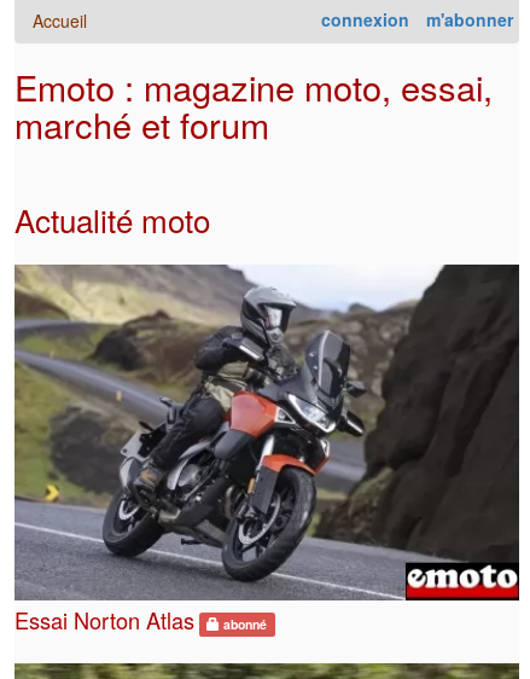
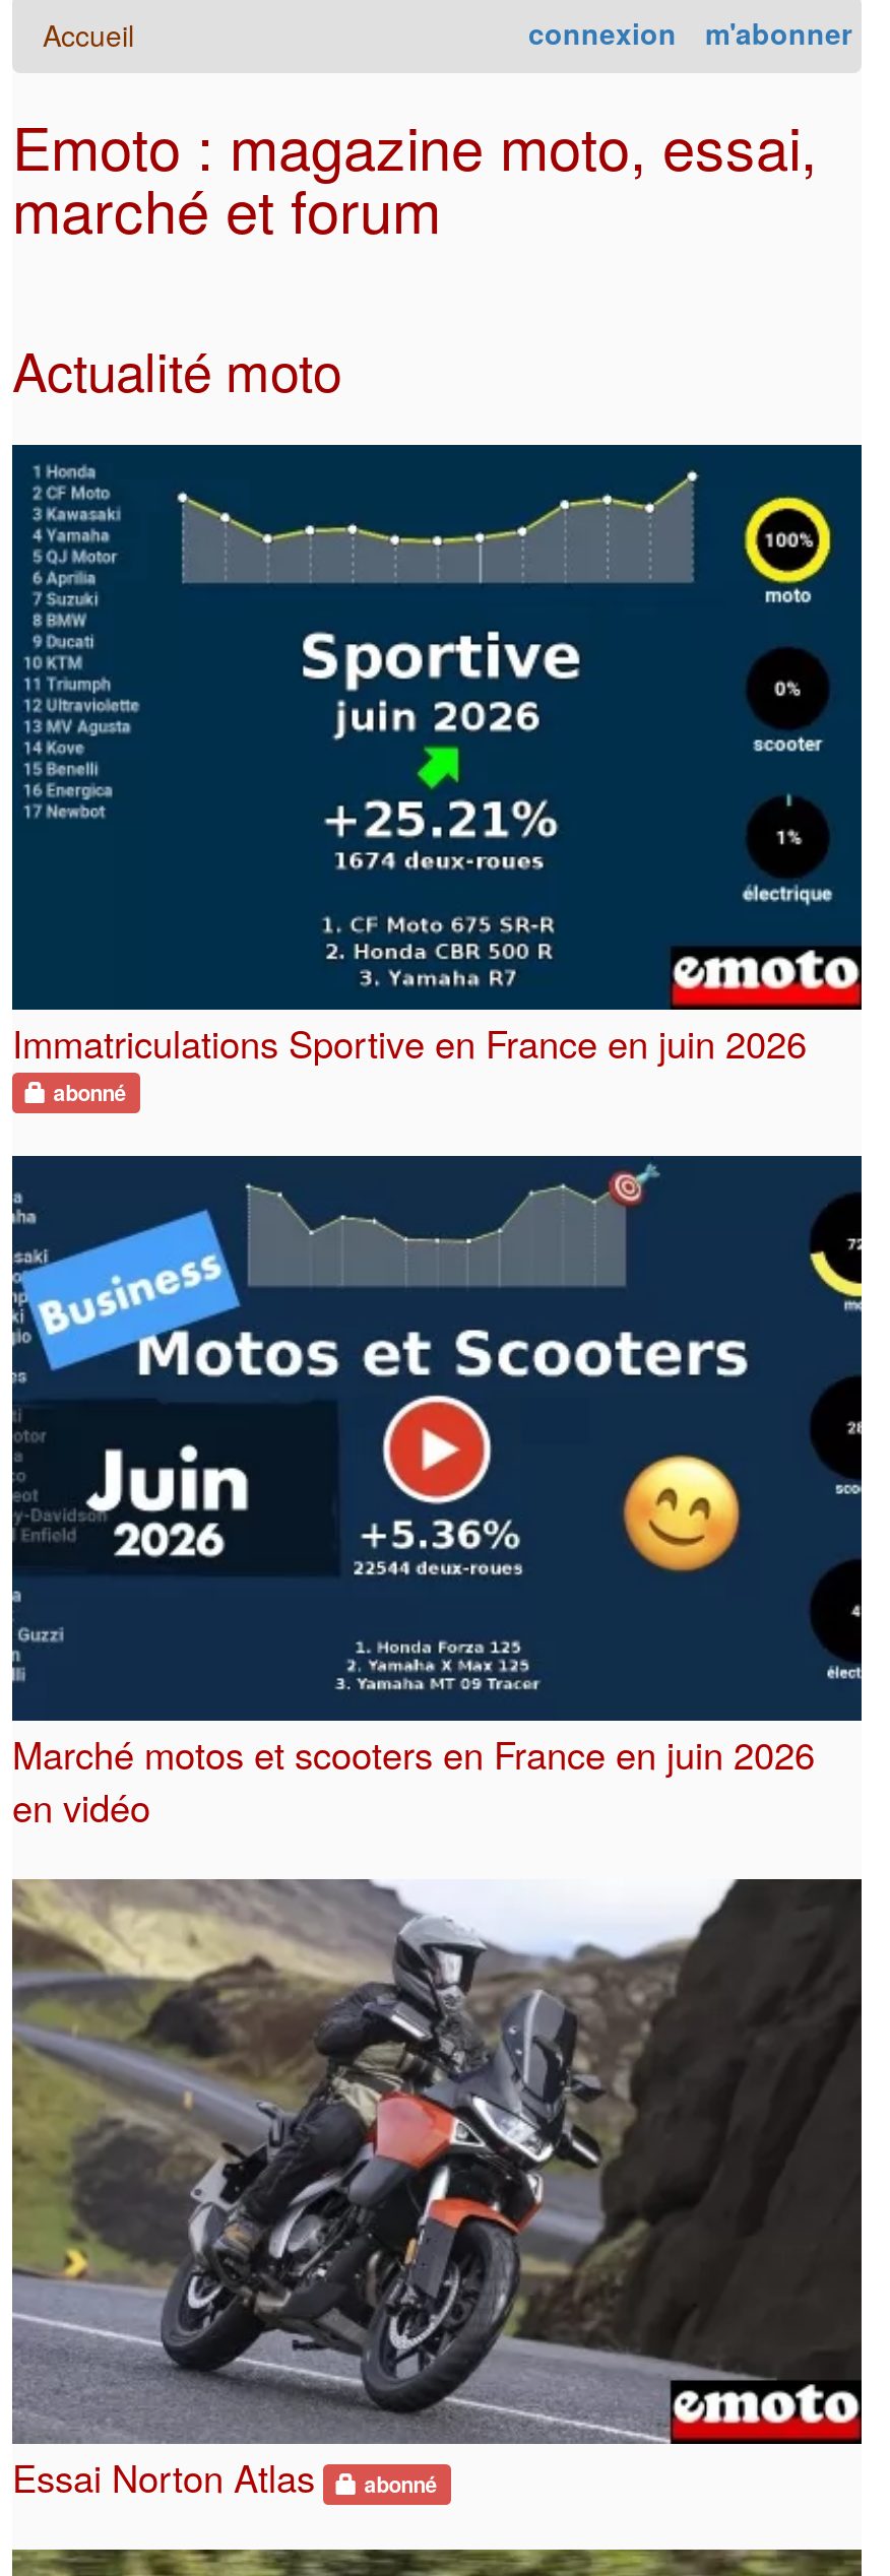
none -> [10,443,862,1107] [image] | Immatriculations Sportive en France en juin 2026 | abonné
none -> [10,1154,862,1832] [image] | Marché motos et scooters en France en juin 2026 | en vidéo

